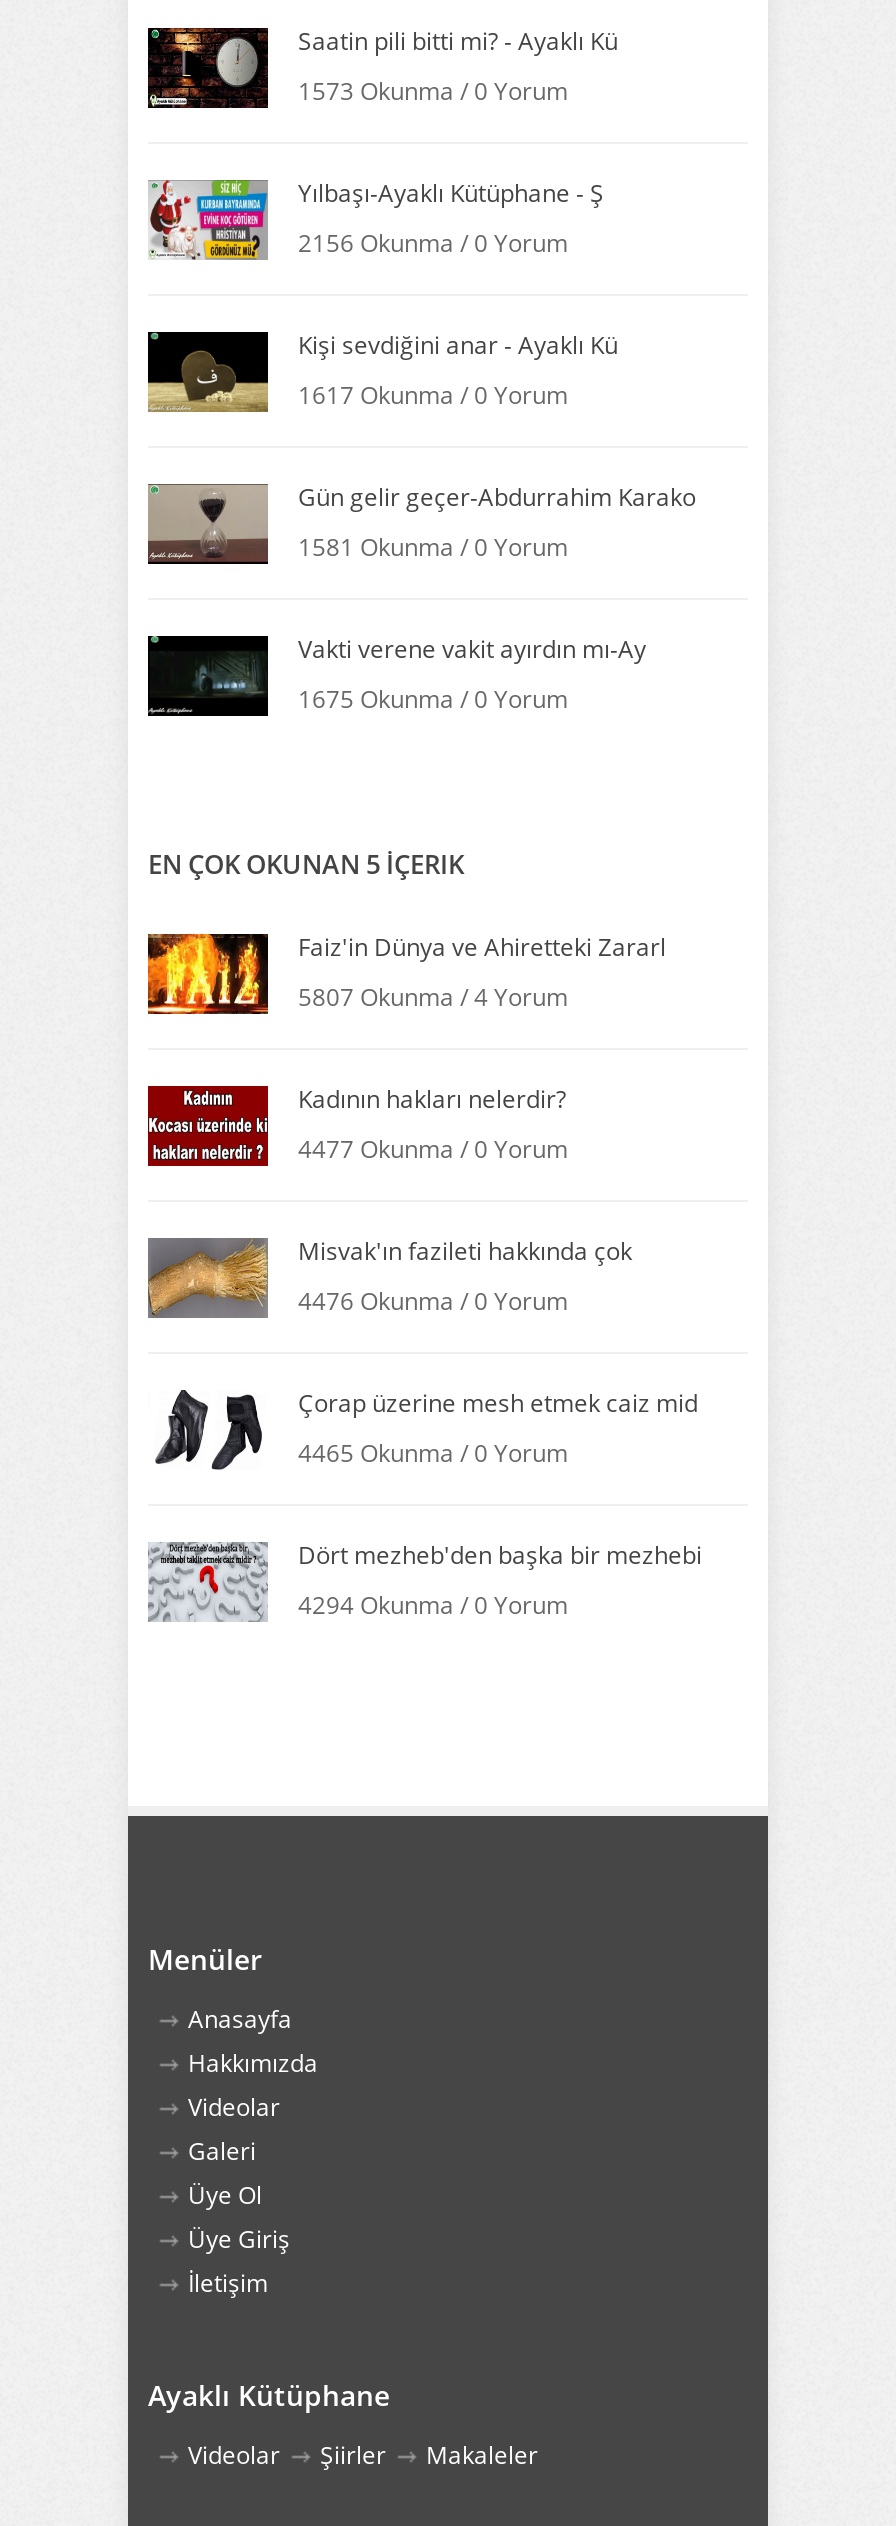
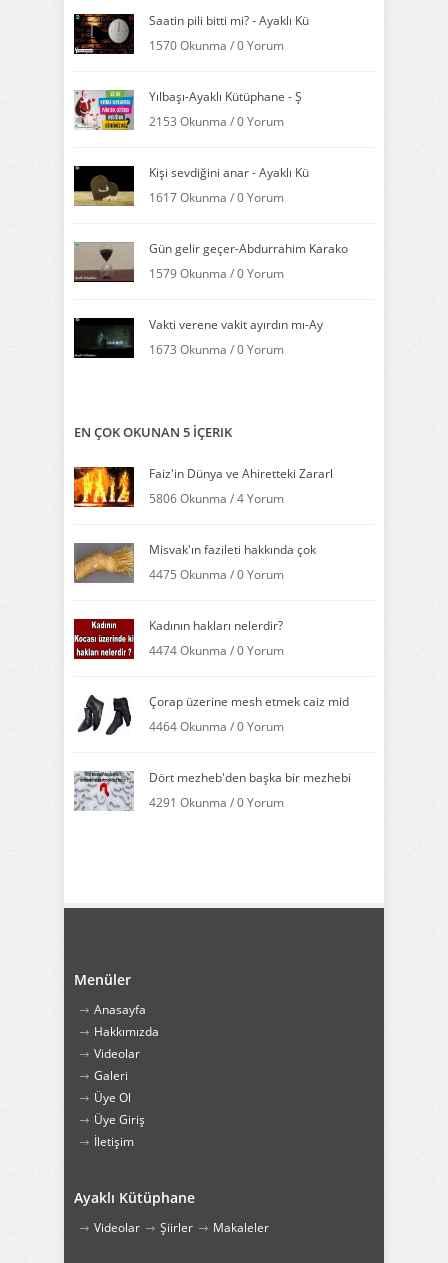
[298,74,568,108] 1573 Okunma / 0 Yorum -> [149,37,284,54] 1570 Okunma / 0 Yorum
[298,226,568,260] 2156 Okunma / 0 Yorum -> [149,113,284,130] 2153 Okunma / 0 Yorum
[298,530,568,564] 1581 Okunma / 0 Yorum -> [149,265,284,282] 1579 Okunma / 0 Yorum
[298,682,568,716] 1675 Okunma / 0 Yorum -> [149,341,284,358] 1673 Okunma / 0 Yorum
[298,980,568,1166] 5807 Okunma /4 Yorum | 4477 Okunma / 0 Yorum -> [149,490,284,507] 5806 Okunma / 4 Yorum
moved [146,1082,566,1168] -> [73,617,283,660]: [image] | Kadının hakları nelerdir?
moved [144,1234,632,1318] -> [72,541,316,583]: [image] | Misvak'ın fazileti hakkında çok
[298,1284,568,1318] 4476 Okunma / 0 Yorum -> [149,566,284,659] 4475 Okunma / 0 Yorum | 4474 Okunma / 0 Yorum
[298,1436,568,1470] 4465 Okunma / 0 Yorum -> [149,718,284,735] 4464 Okunma / 0 Yorum
[298,1588,568,1622] 4294 Okunma / 0 Yorum -> [149,794,284,811] 4291 Okunma / 0 Yorum

